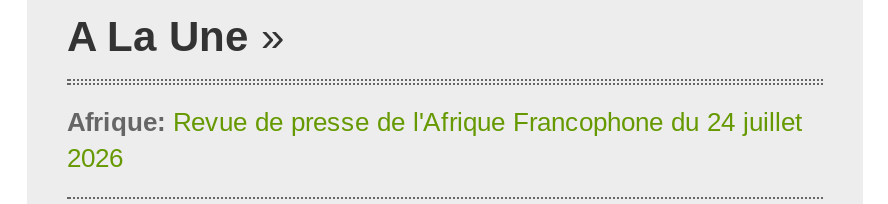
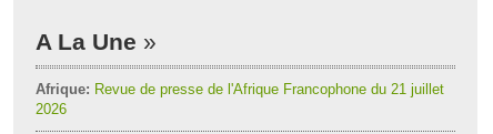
[67,107,803,137] Afrique: Revue de presse de l'Afrique Francophone du 24 juillet -> [36,81,444,97] Afrique: Revue de presse de l'Afrique Francophone du 21 juillet

